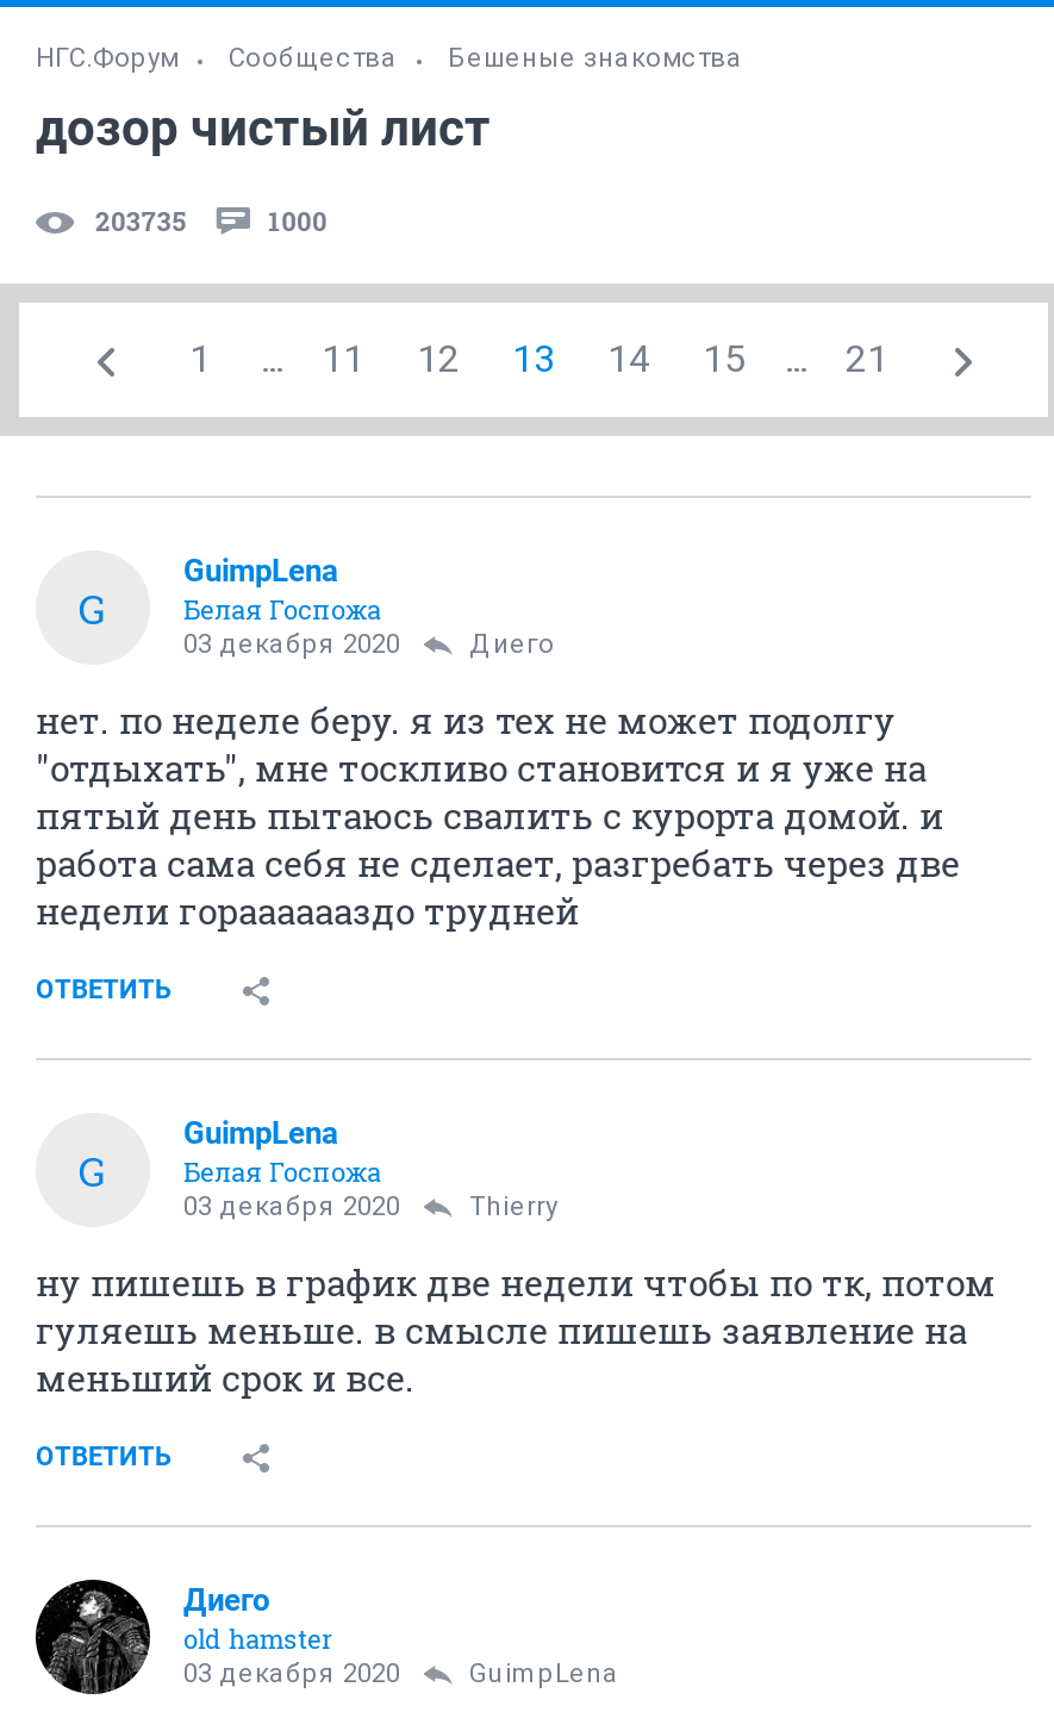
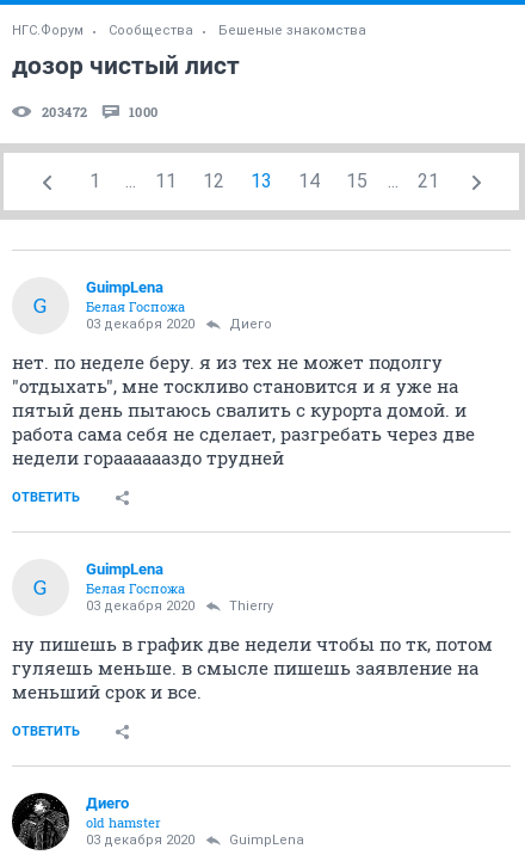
[95,202,187,238] 203735 -> [42,103,88,120] 203472

